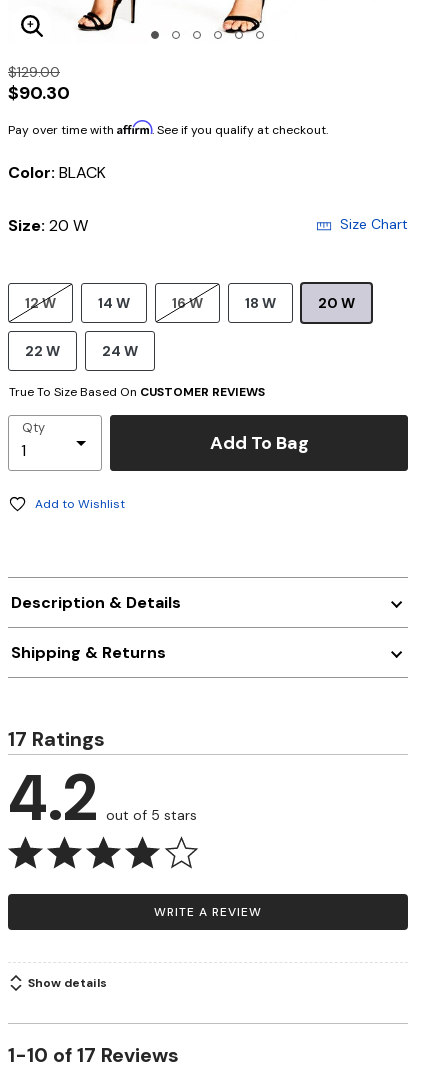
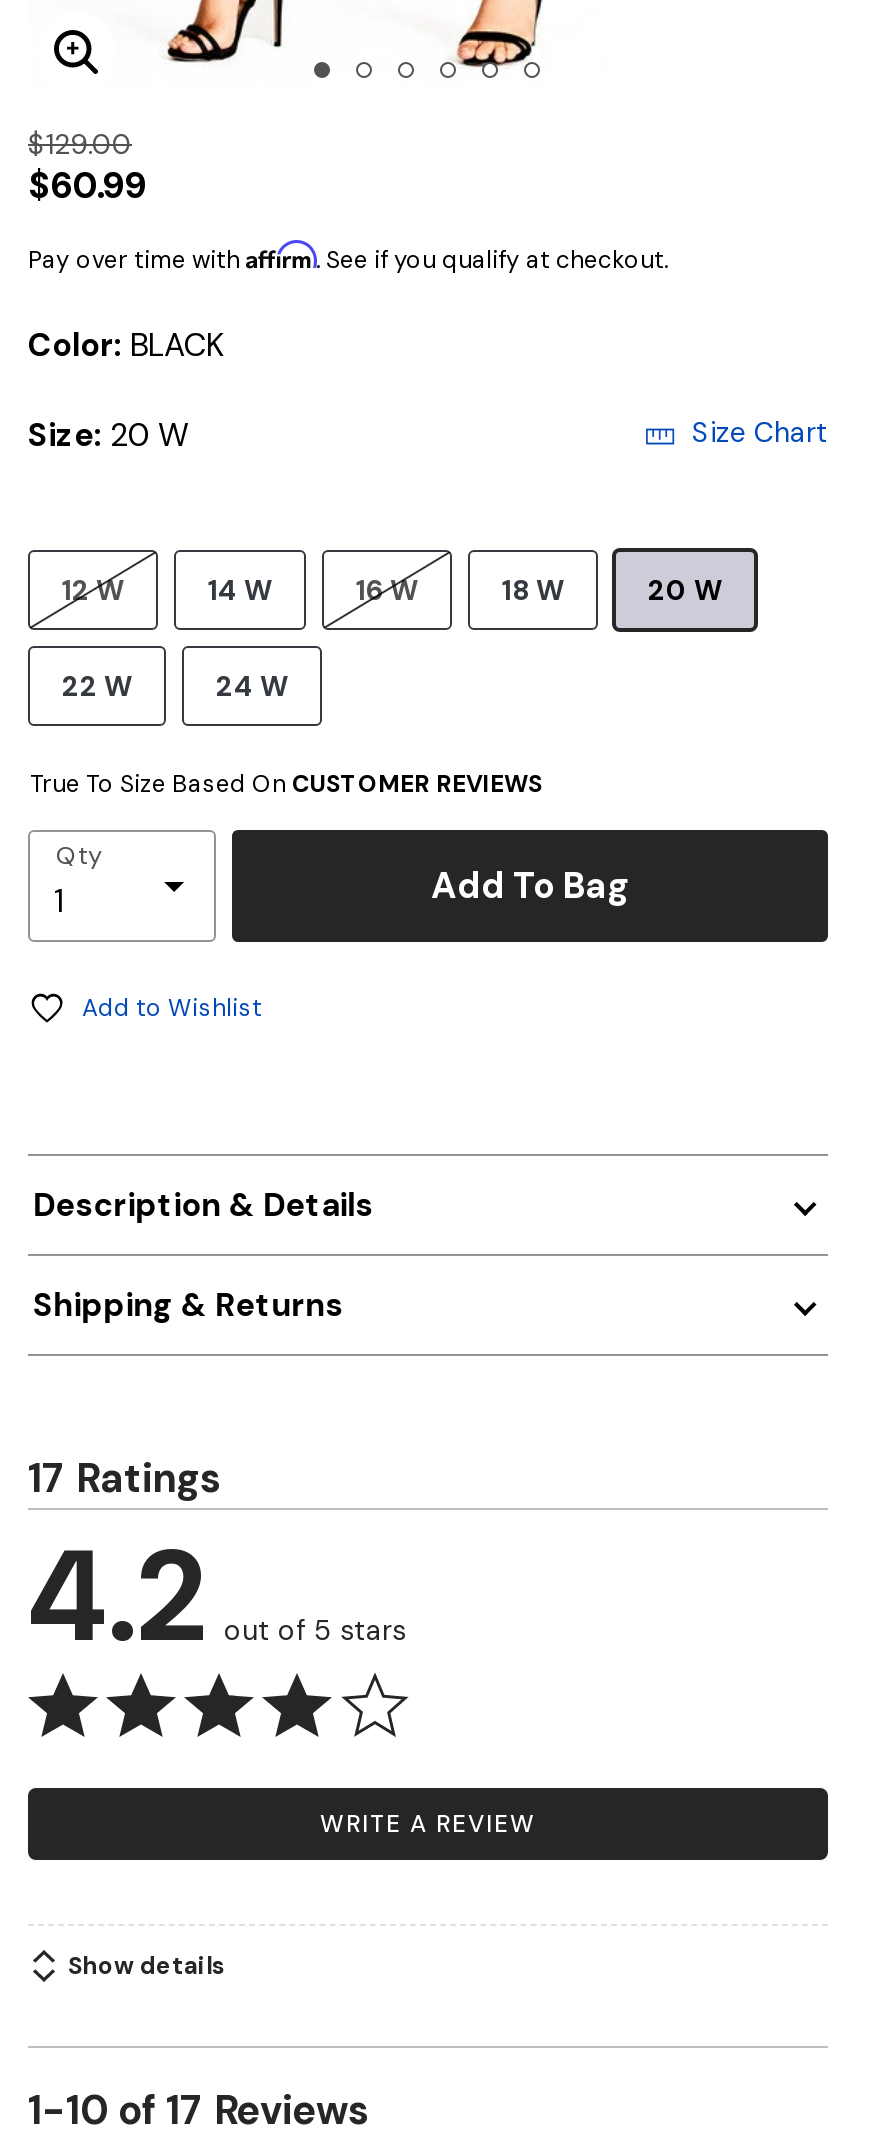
[8,81,70,105] $90.30 -> [28,162,146,210] $60.99

